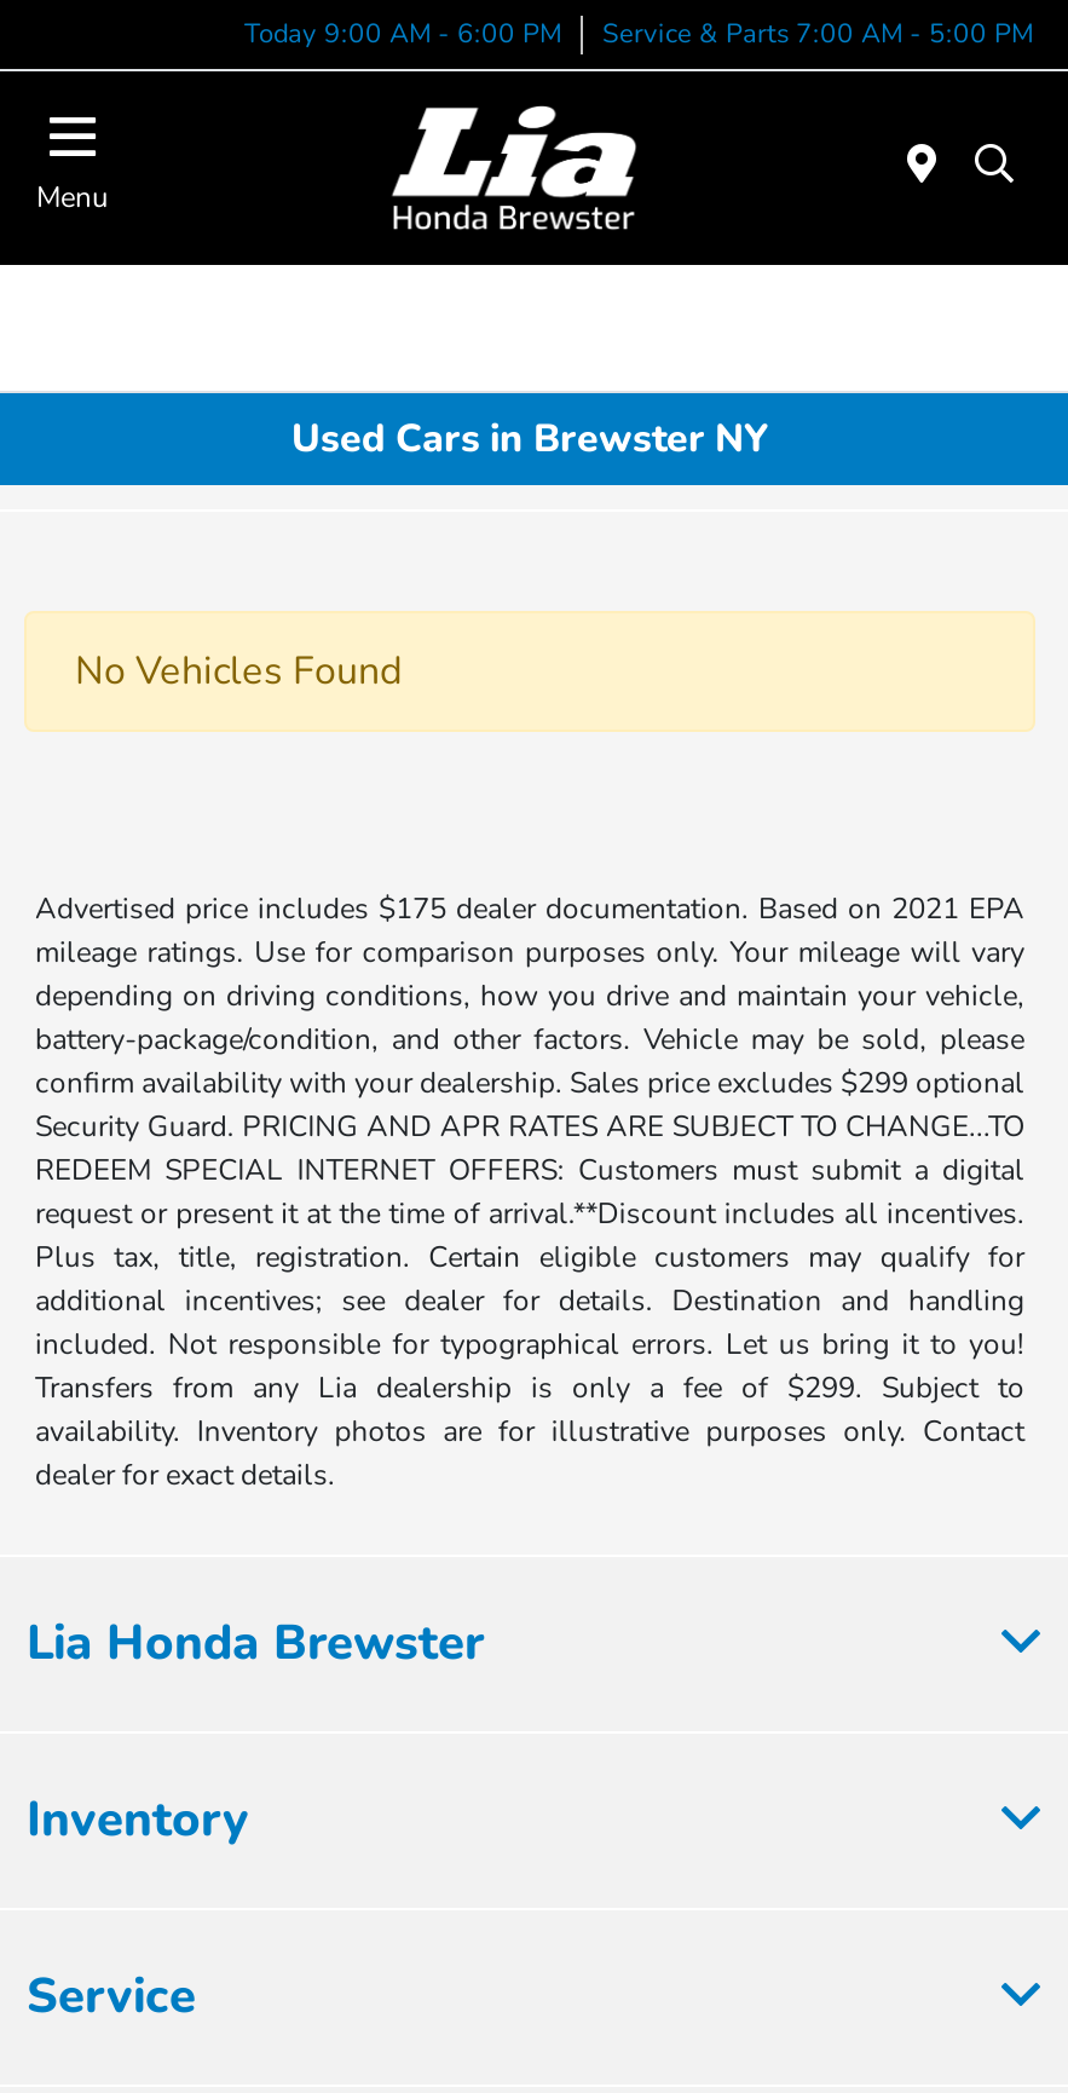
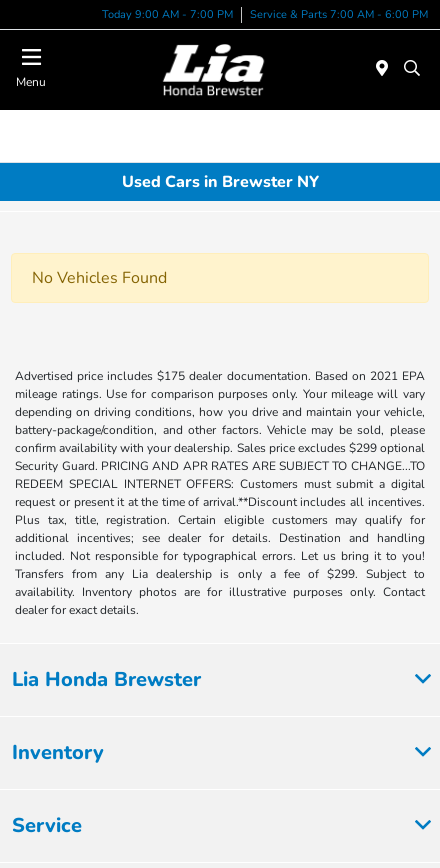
[244,15,561,51] Today 9:00 AM - 6:00 PM -> [102,6,233,21] Today 9:00 AM - 7:00 PM
[602,15,1033,51] Service & Parts 7:00 AM - 5:00 PM -> [250,6,428,21] Service & Parts 7:00 AM - 6:00 PM

